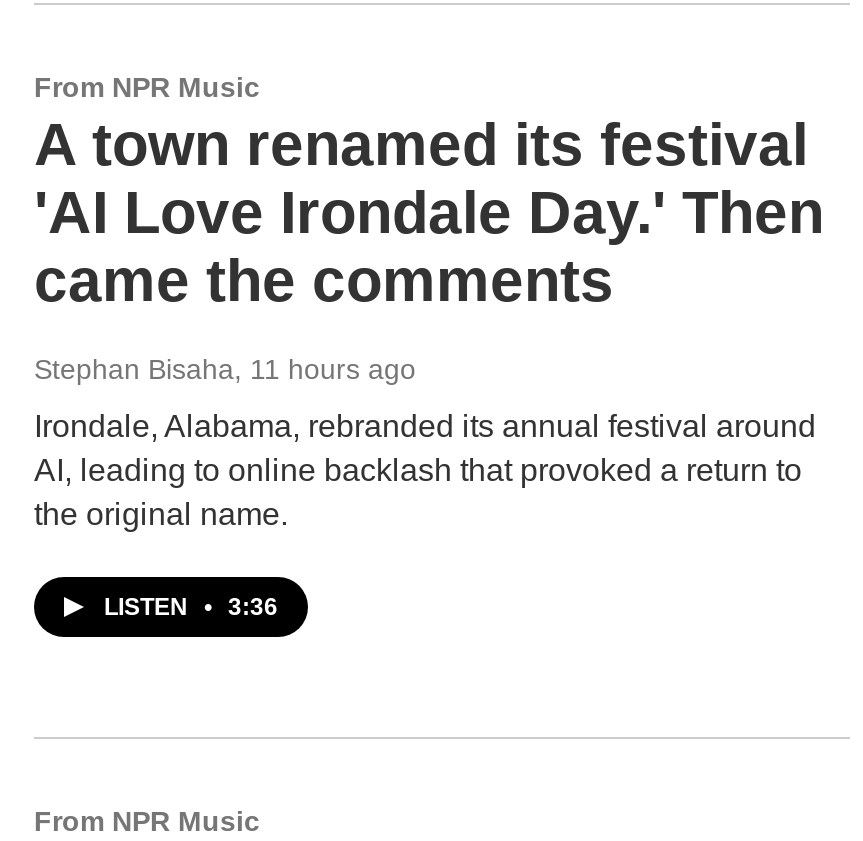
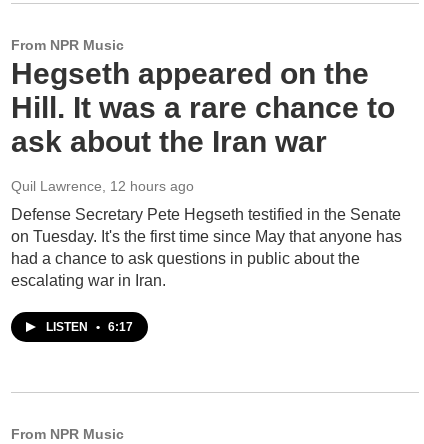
[34,111,824,313] A town renamed its festival | 'AI Love Irondale Day.' Then | came the comments -> [11,57,395,158] Hegseth appeared on the | Hill. It was a rare chance to | ask about the Iran war
[34,353,416,385] Stephan Bisaha, 11 hours ago -> [11,178,194,194] Quil Lawrence, 12 hours ago
[34,409,816,531] Irondale, Alabama, rebranded its annual festival around | AI, leading to online backlash that provoked a return to | the original name. -> [11,206,402,289] Defense Secretary Pete Hegseth testified in the Senate | on Tuesday. It's the first time since May that anyone has | had a chance to ask questions in public about the | escalating war in Iran.
[104,593,278,621] LISTEN • 3:36 -> [46,320,133,334] LISTEN • 6:17

